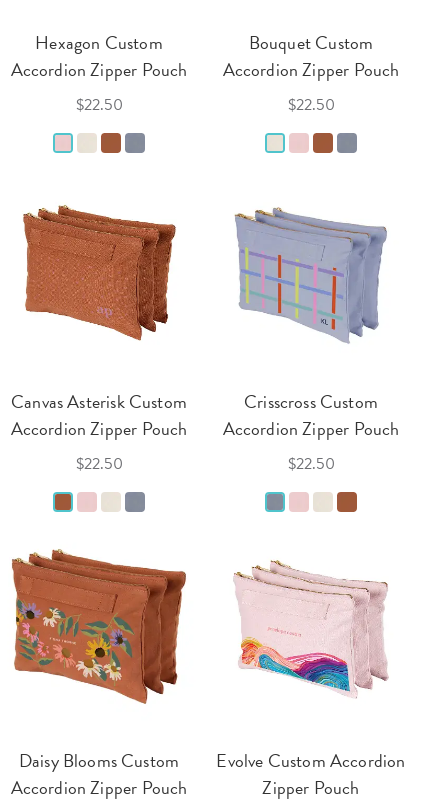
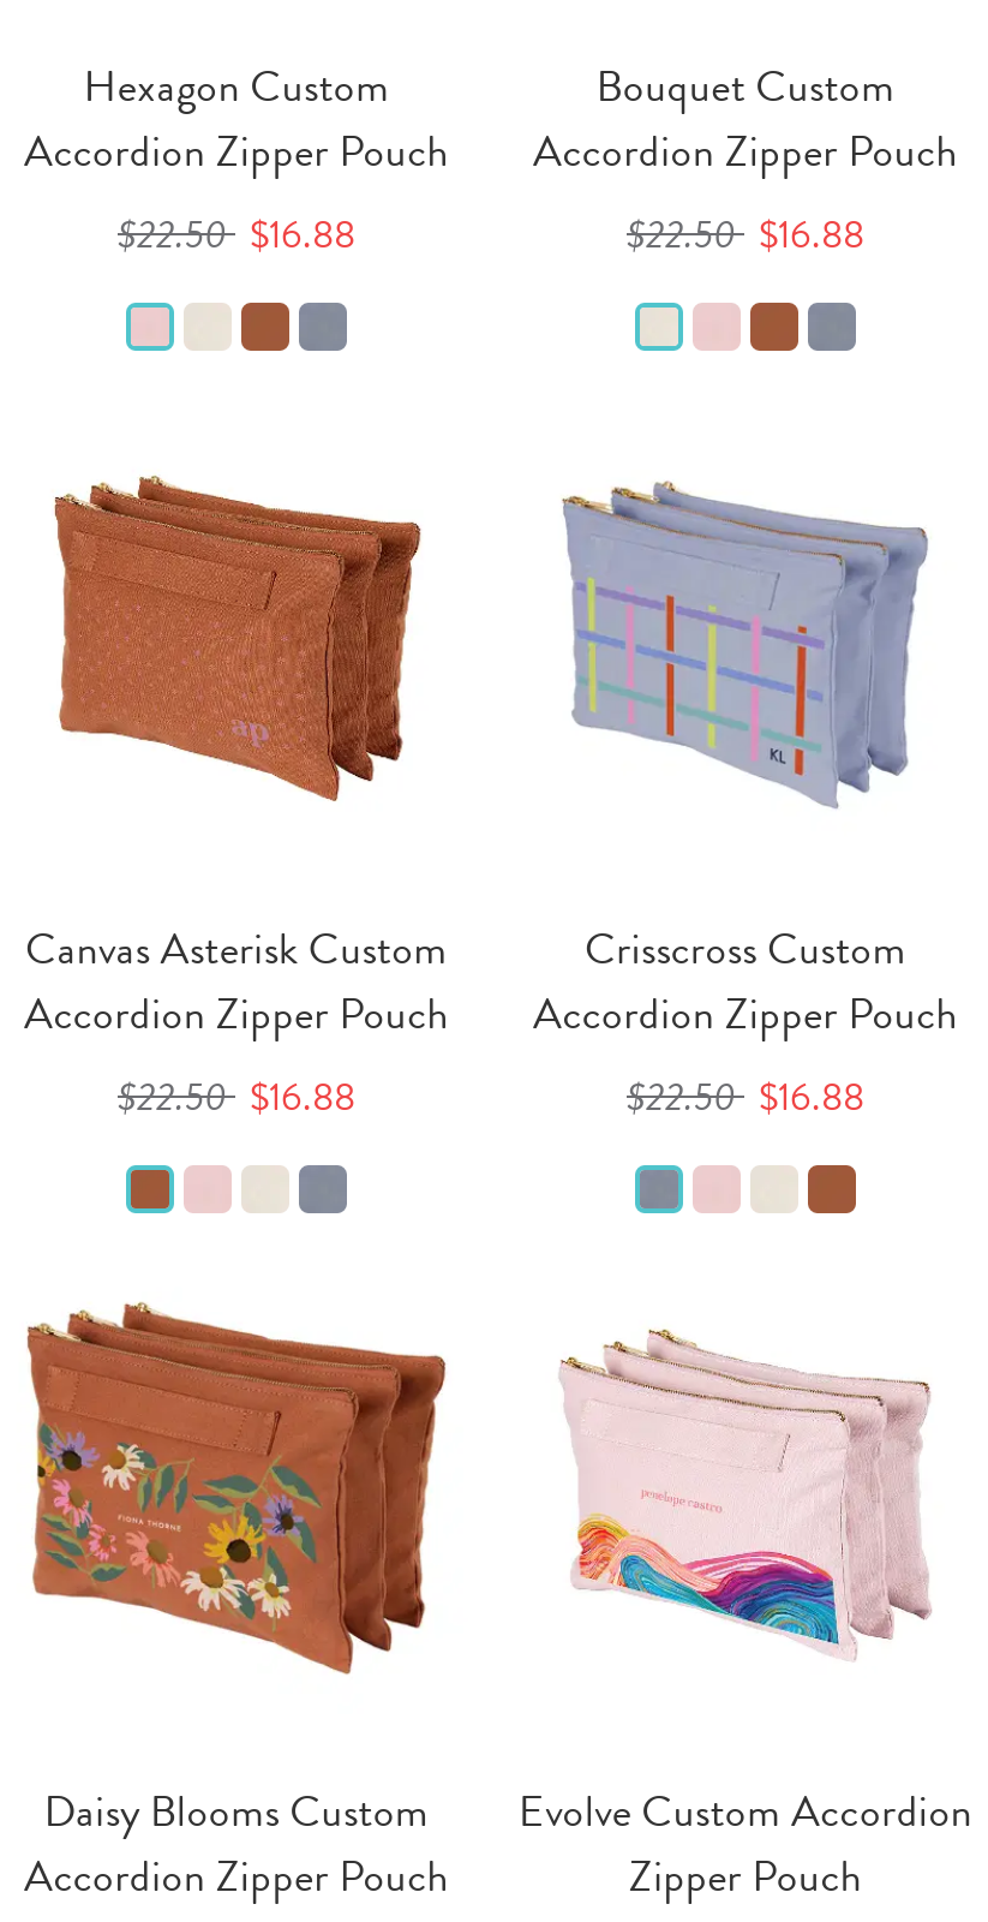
[75,93,122,117] $22.50 -> [118,207,355,264] $22.50 $16.88
[287,93,334,117] $22.50 -> [627,207,864,264] $22.50 $16.88
[75,452,122,476] $22.50 -> [118,1069,355,1127] $22.50 $16.88
[287,452,334,476] $22.50 -> [627,1069,864,1127] $22.50 $16.88

